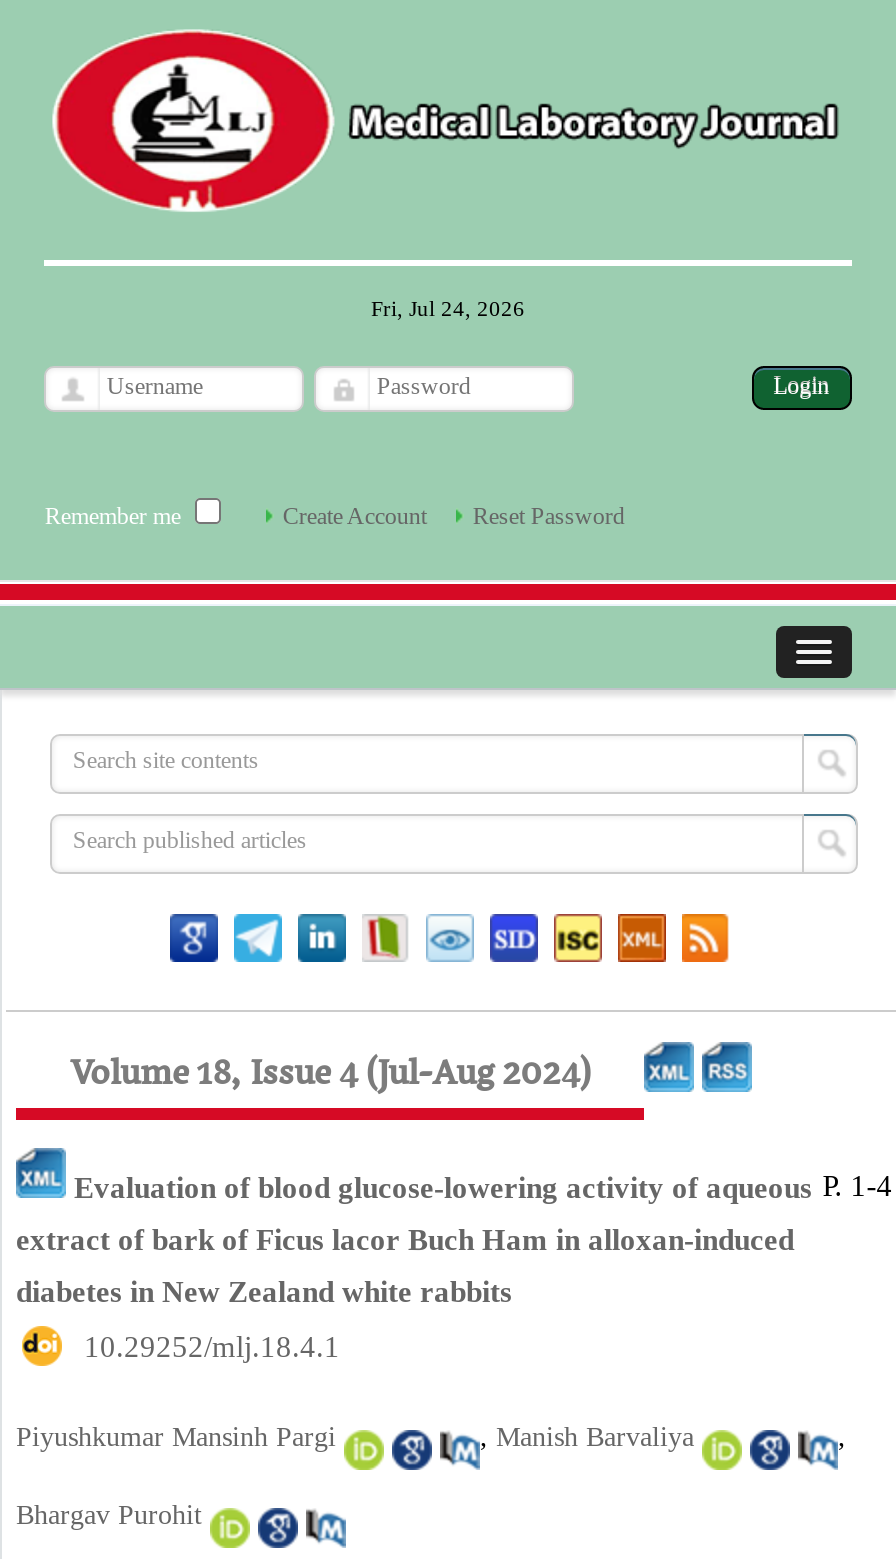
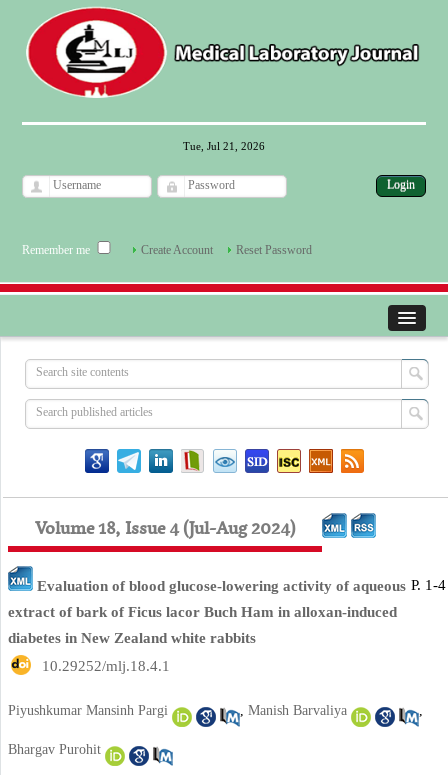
[371,296,525,320] Fri, Jul 24, 2026 -> [183,140,265,152] Tue, Jul 21, 2026

